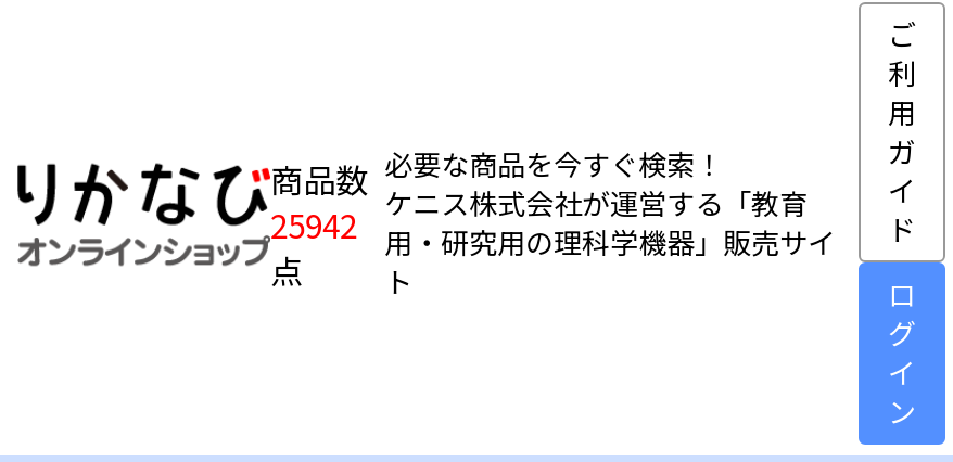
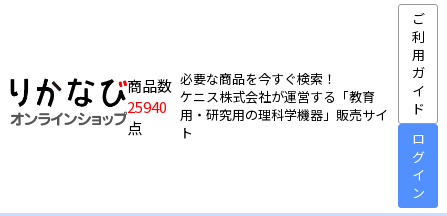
[270,169,916,262] 25942 ケニス株式会社が運営する「教育 用・研究用の理科学機器」販売サイ イ ド -> [127,81,424,124] 25940 ケニス株式会社が運営する「教育 用・研究用の理科学機器」販売サイ イ ド

